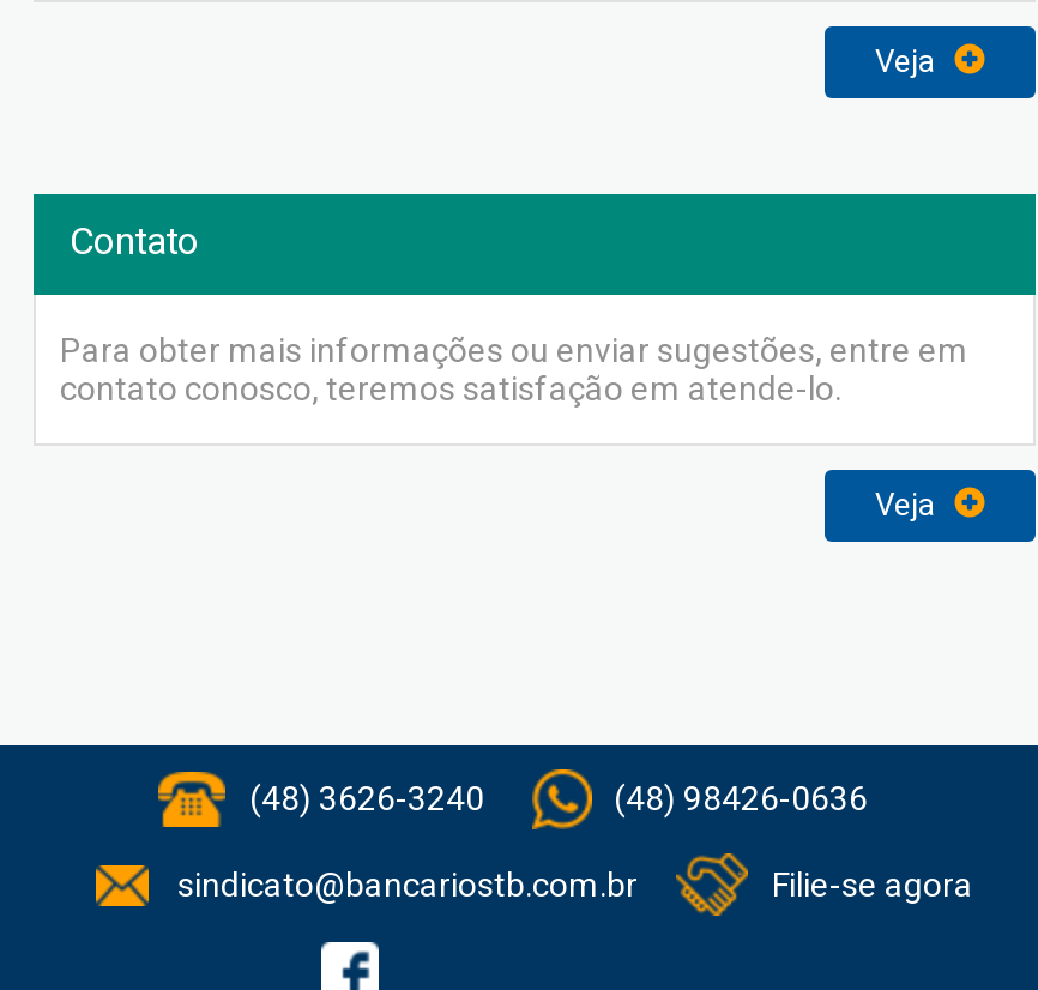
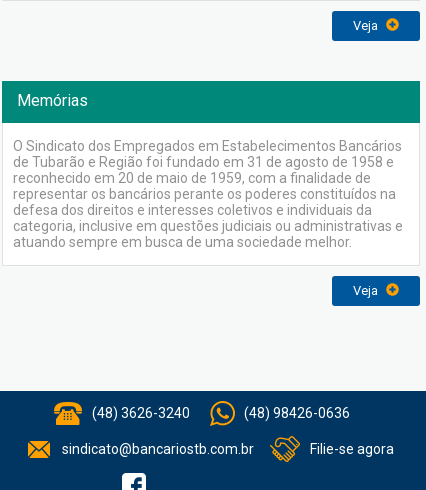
[70,218,199,264] Contato -> [17,91,88,110] Memórias
[60,331,968,408] Para obter mais informações ou enviar sugestões, entre em | contato conosco, teremos satisfação em atende-lo. -> [13,138,403,250] O Sindicato dos Empregados em Estabelecimentos Bancários | de Tubarão e Região foi fundado em 31 de agosto de 1958 e | reconhecido em 20 de maio de 1959, com a finalidade de | representar os bancários perante os poderes constituídos na | defesa dos direitos e interesses coletivos e individuais da | categoria, inclusive em questões judiciais ou administrativas e | atuando sempre em busca de uma sociedade melhor.

